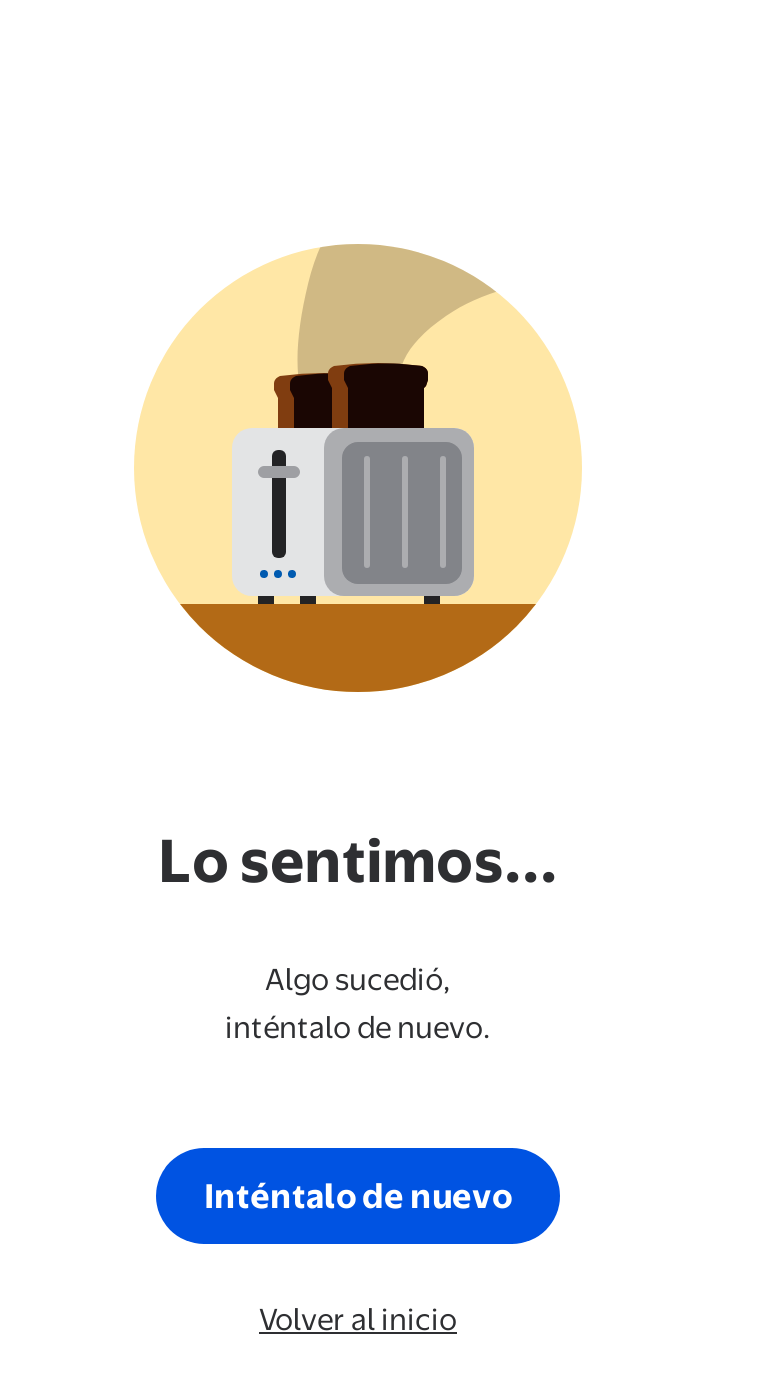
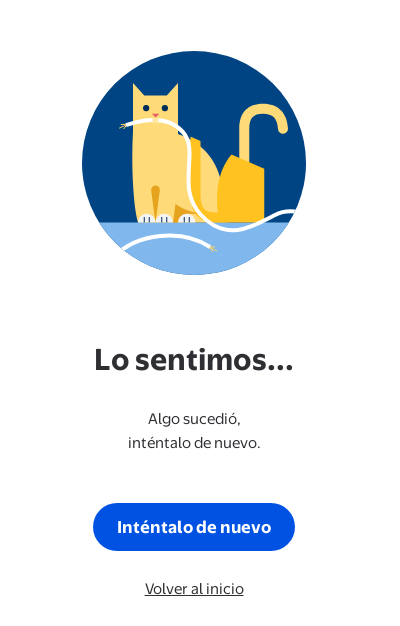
[134,244,582,694] [image] -> [81,50,307,276] [image]

